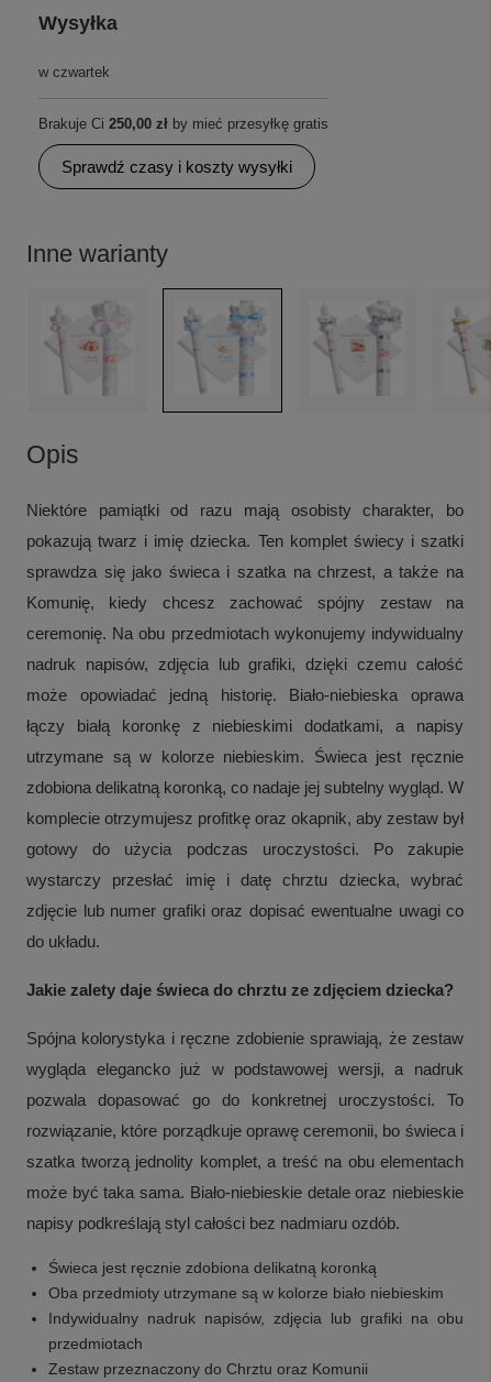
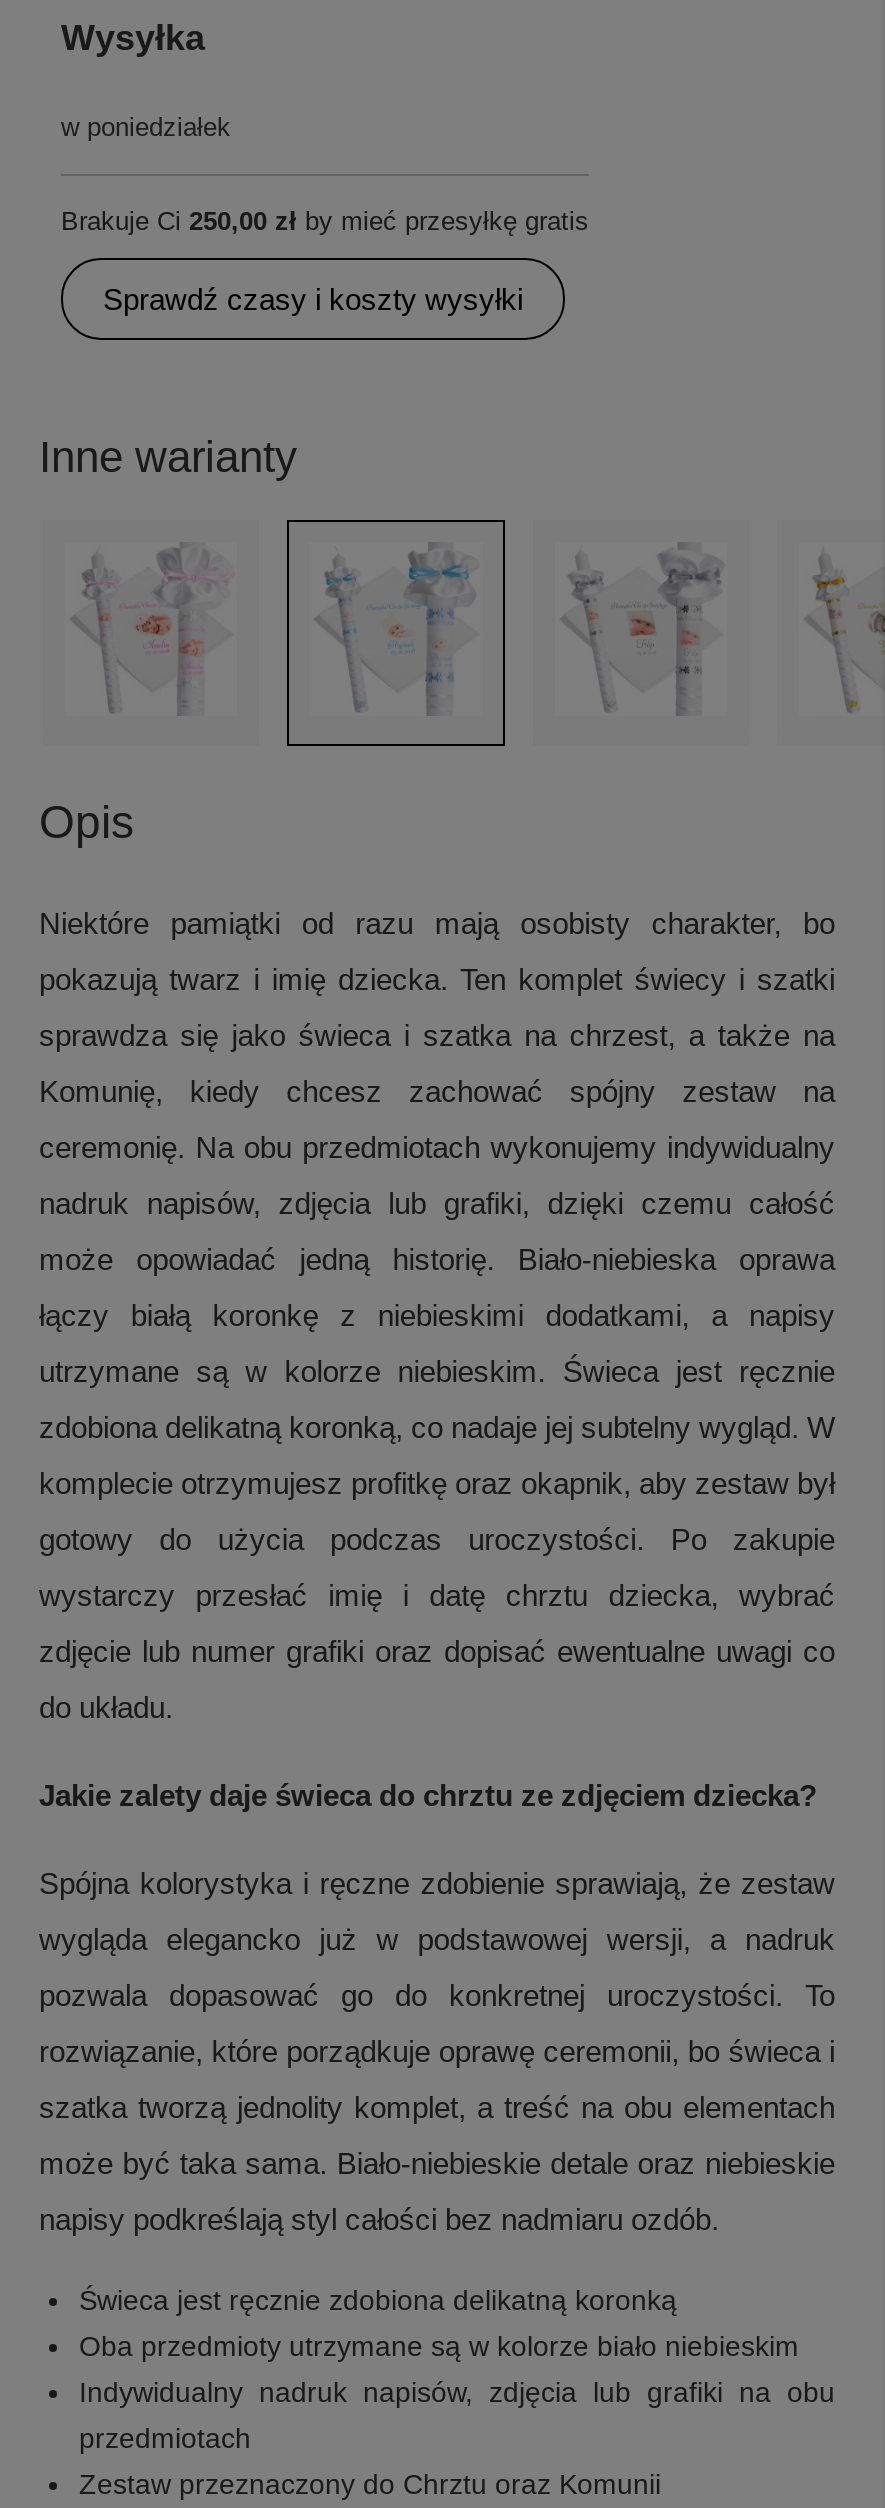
[38,64,110,81] w czwartek -> [61,112,231,142] w poniedziałek

